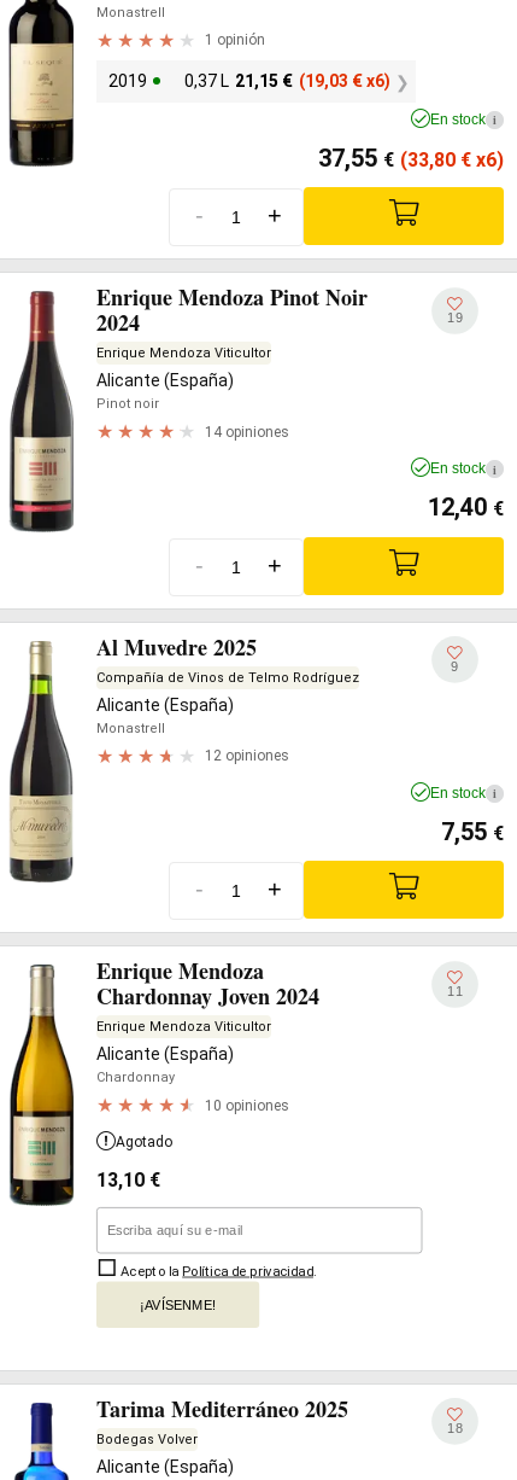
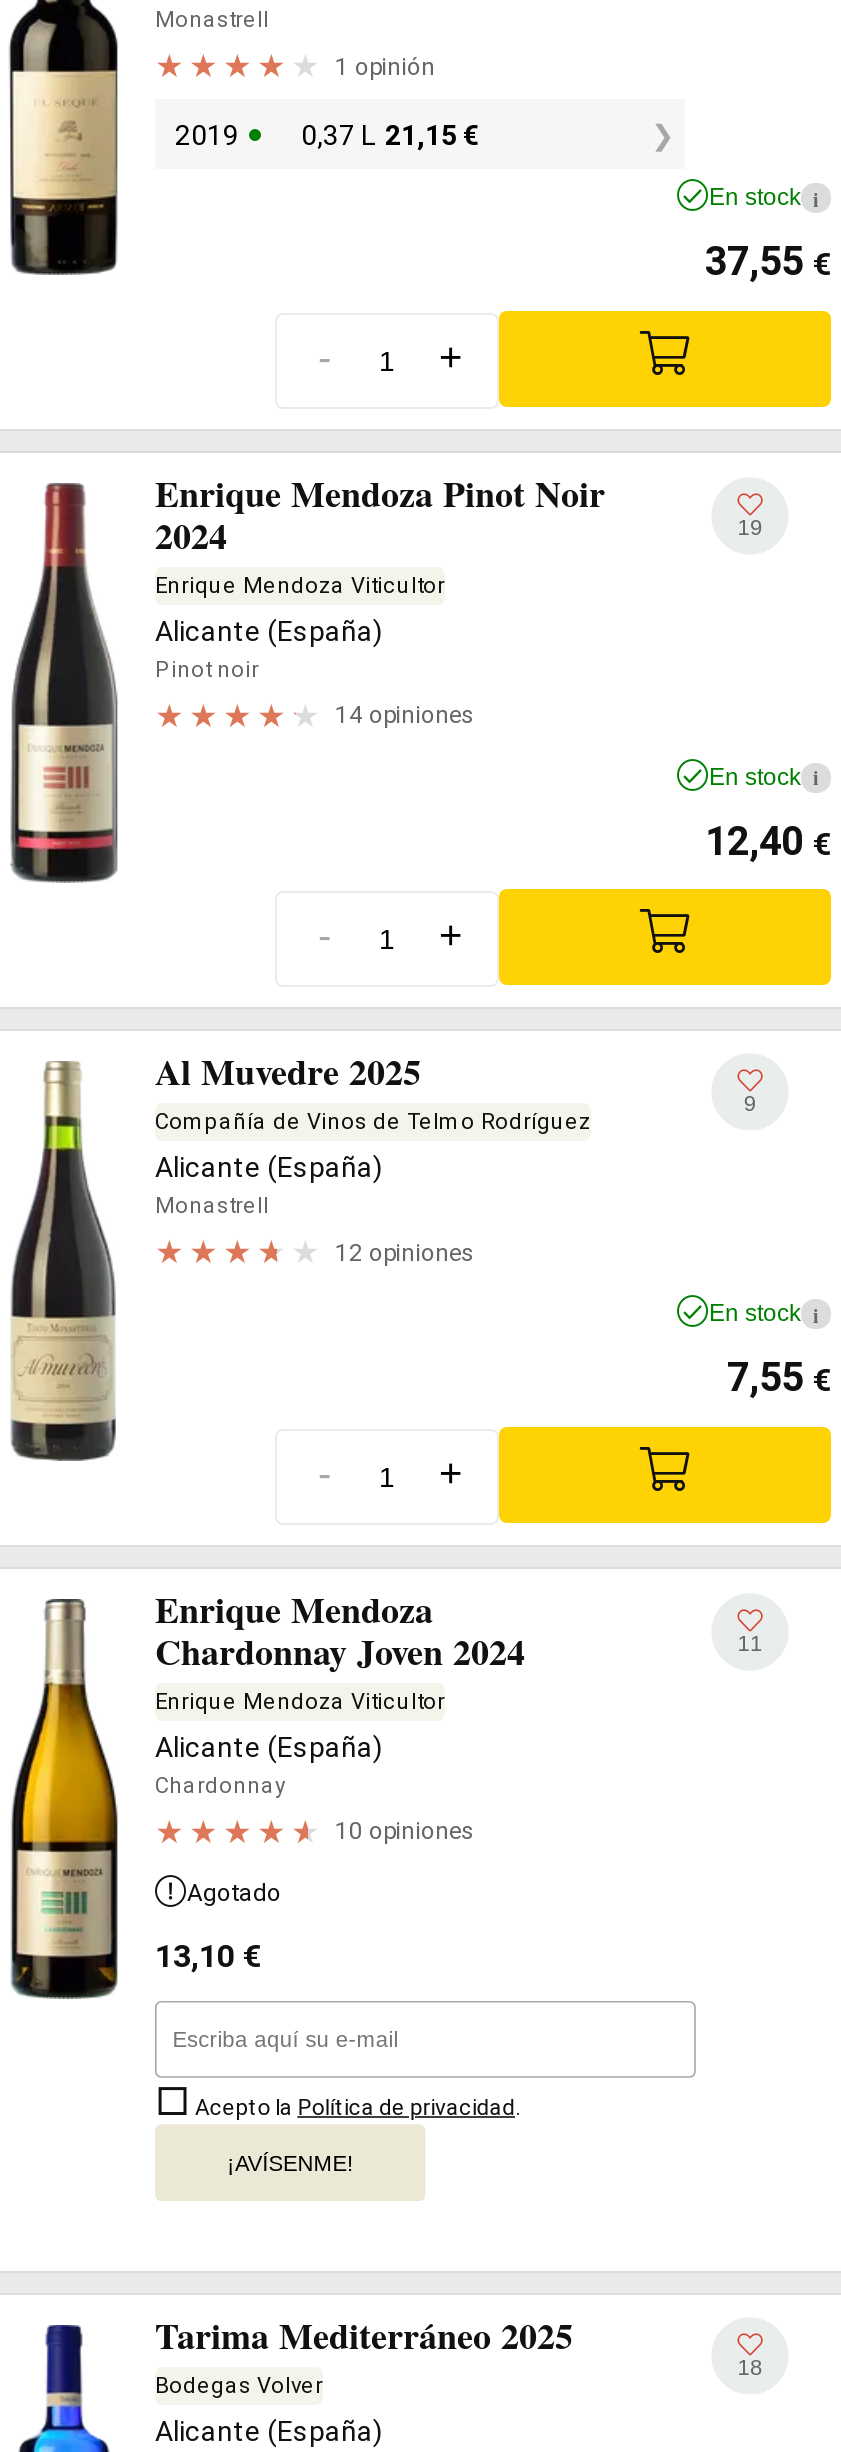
[108,71,390,91] 2019 0,37 L 21,15 € (19,03 €x6) -> [175,118,481,150] 2019 0,37 L 21,15 €
[318,143,504,172] 37,55 € (33,80 €x6) -> [705,237,831,285] 37,55 €

